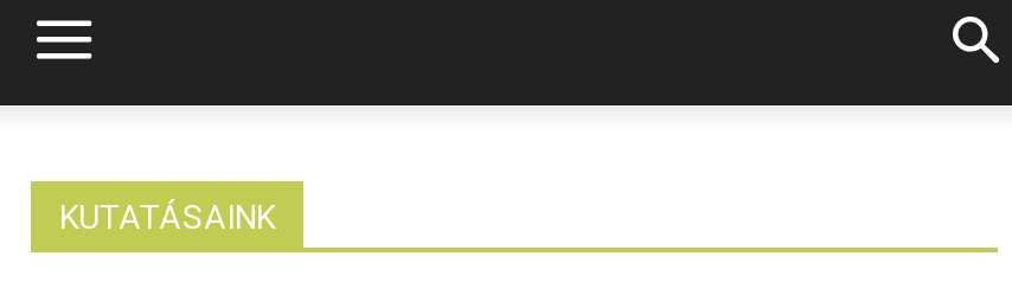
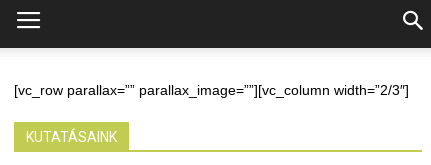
none -> [14,82,409,98] [vc_row parallax=”” parallax_image=””][vc_column width=”2/3″]

